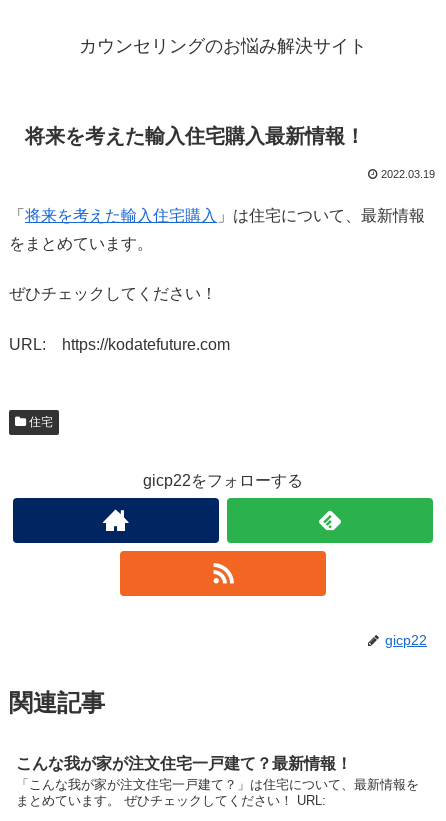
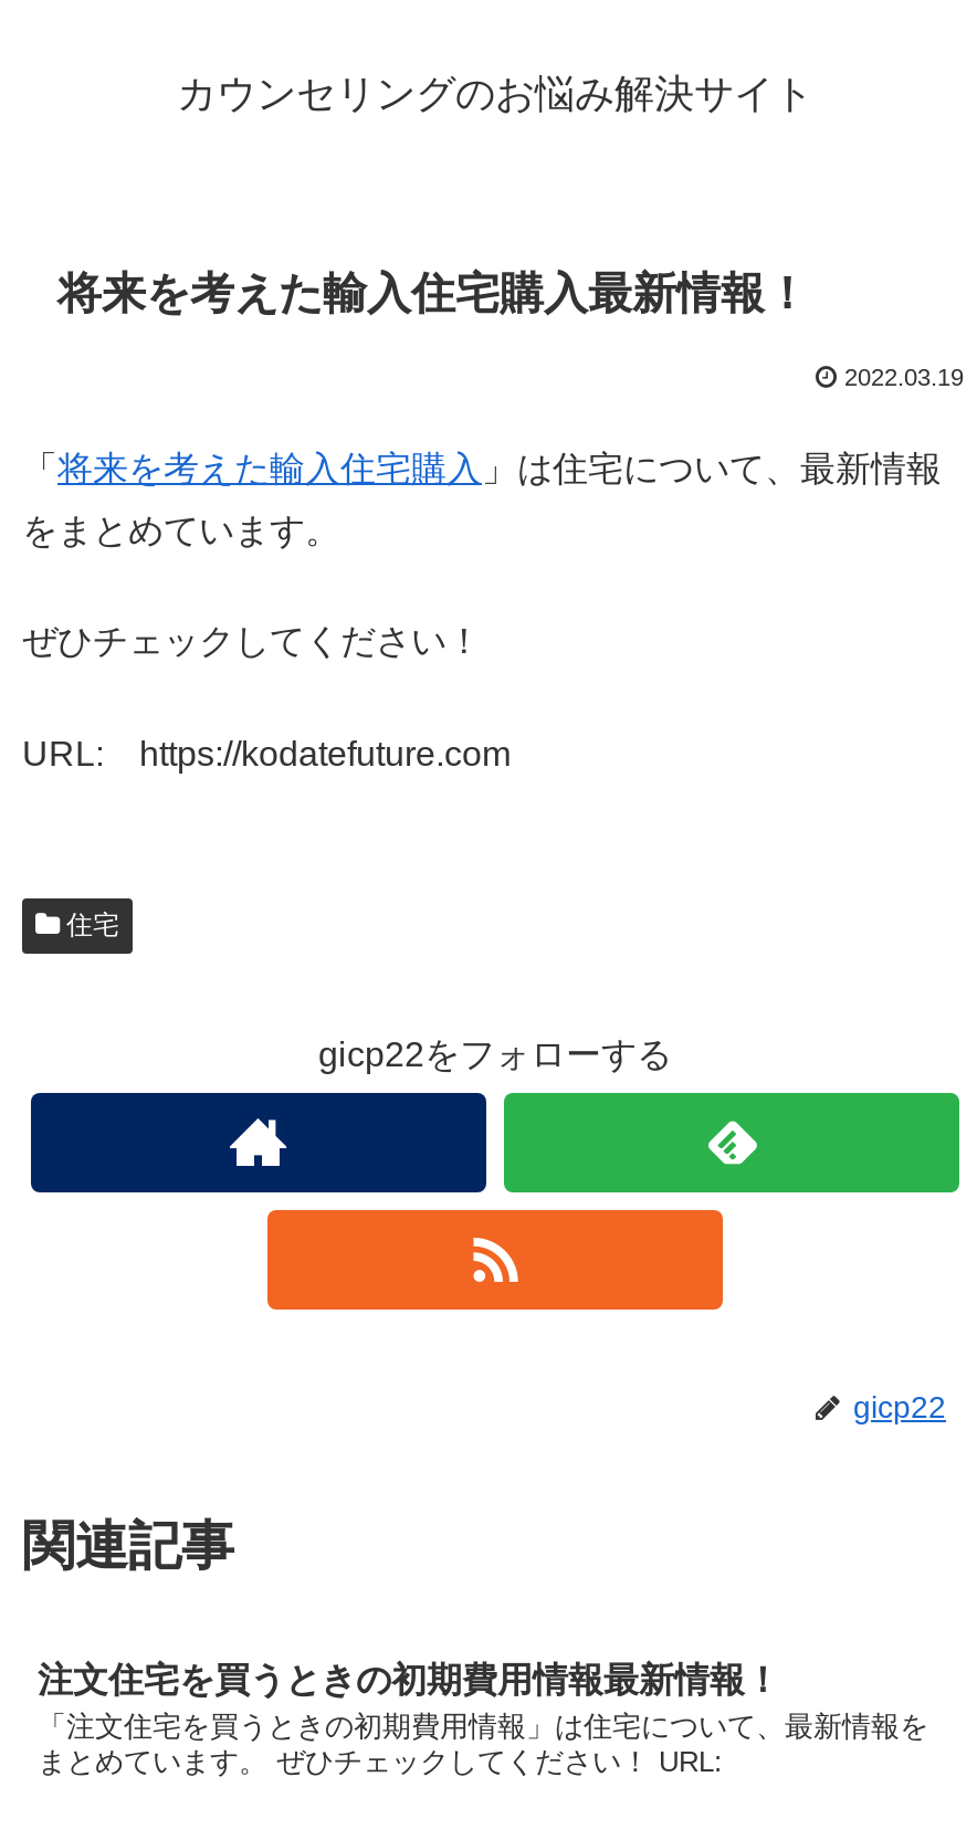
[16,755,352,772] こんな我が家が注文住宅一戸建て？最新情報！ -> [38,1662,780,1699] 注文住宅を買うときの初期費用情報最新情報！
[16,777,419,792] 「こんな我が家が注文住宅一戸建て？」は住宅について、最新情報を -> [38,1710,928,1743] 「注文住宅を買うときの初期費用情報」は住宅について、最新情報を

